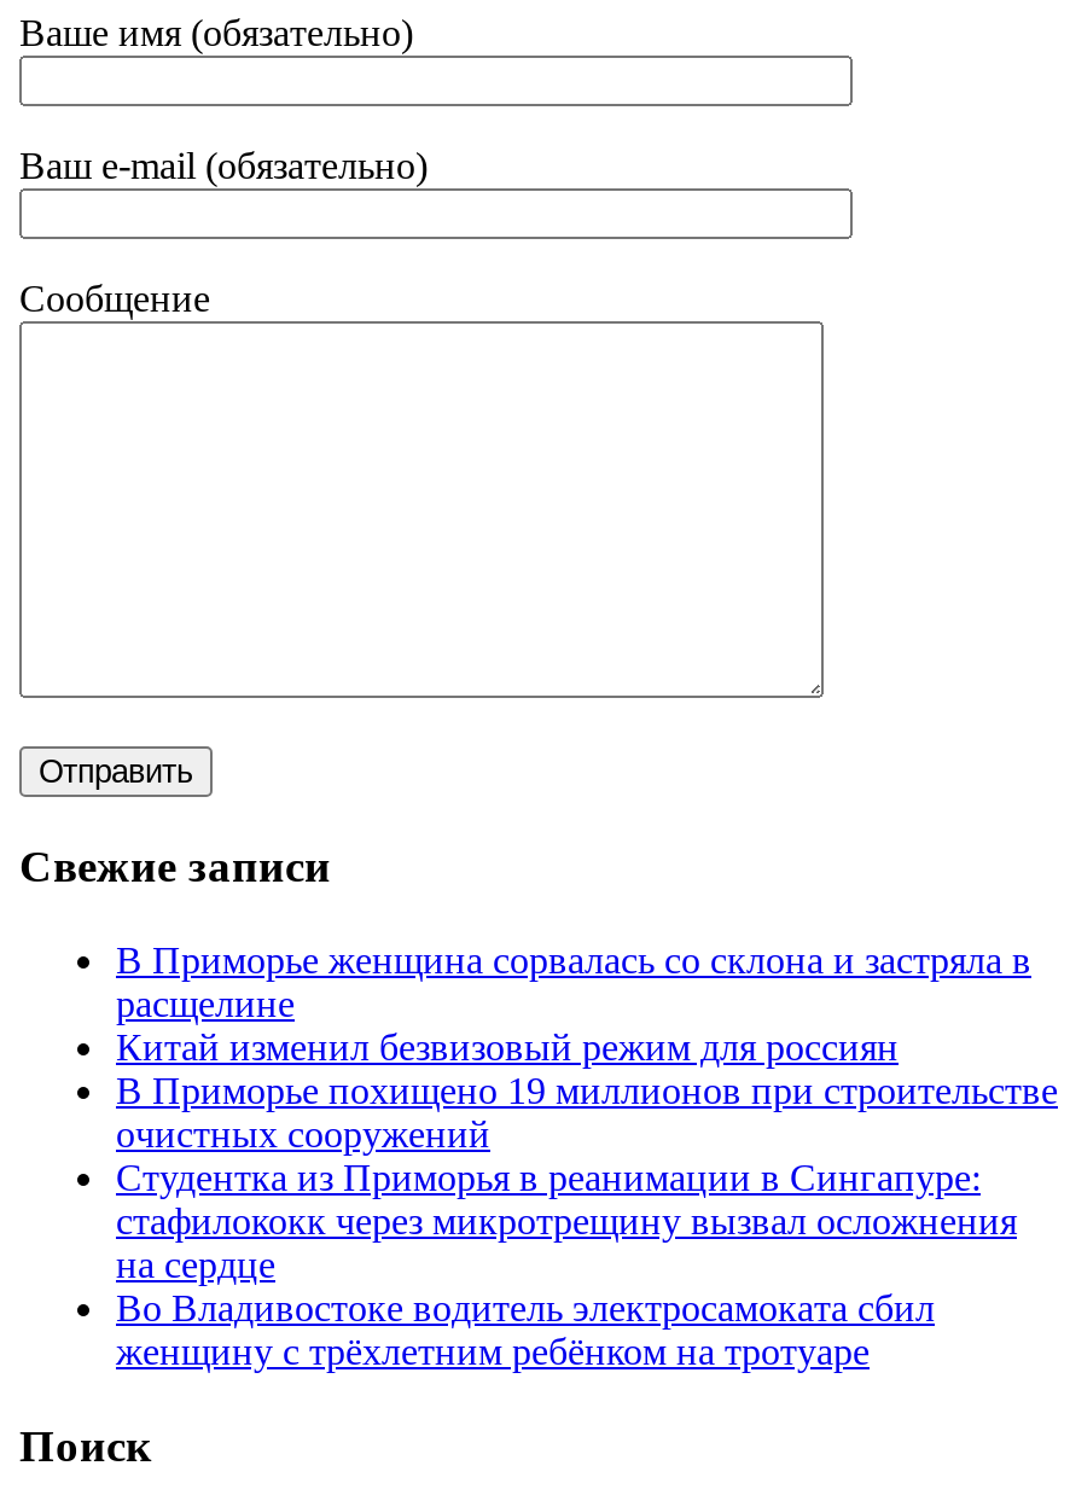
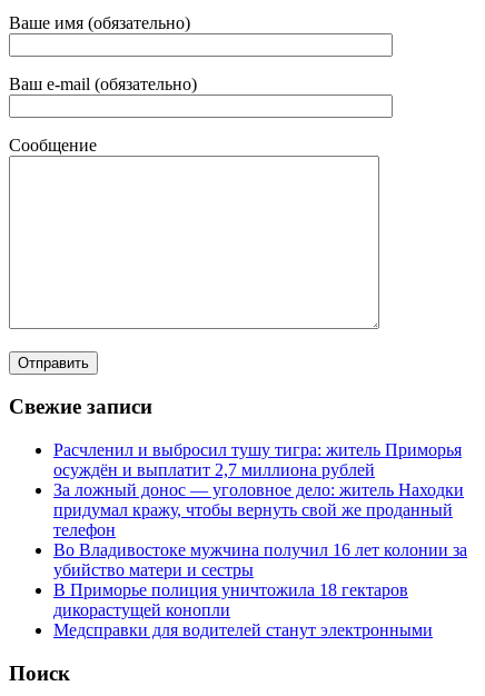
[116,940,1058,1372] В Приморье женщина сорвалась со склона и застряла в | расщелине | Китай изменил безвизовый режим для россиян | В Приморье похищено 19 миллионов при строительстве | очистных сооружений | Студентка из Приморья в реанимации в Сингапуре: | стафилококк через микротрещину вызвал осложнения | на сердце | Во Владивостоке водитель электросамоката сбил | женщину с трёхлетним ребёнком на тротуаре -> [53,440,467,639] Расчленил и выбросил тушу тигра: житель Приморья | осуждён и выплатит 2,7 миллиона рублей | За ложный донос — уголовное дело: житель Находки | придумал кражу, чтобы вернуть свой же проданный | телефон | Во Владивостоке мужчина получил 16 лет колонии за | убийство матери и сестры | В Приморье полиция уничтожила 18 гектаров | дикорастущей конопли | Медсправки для водителей станут электронными

